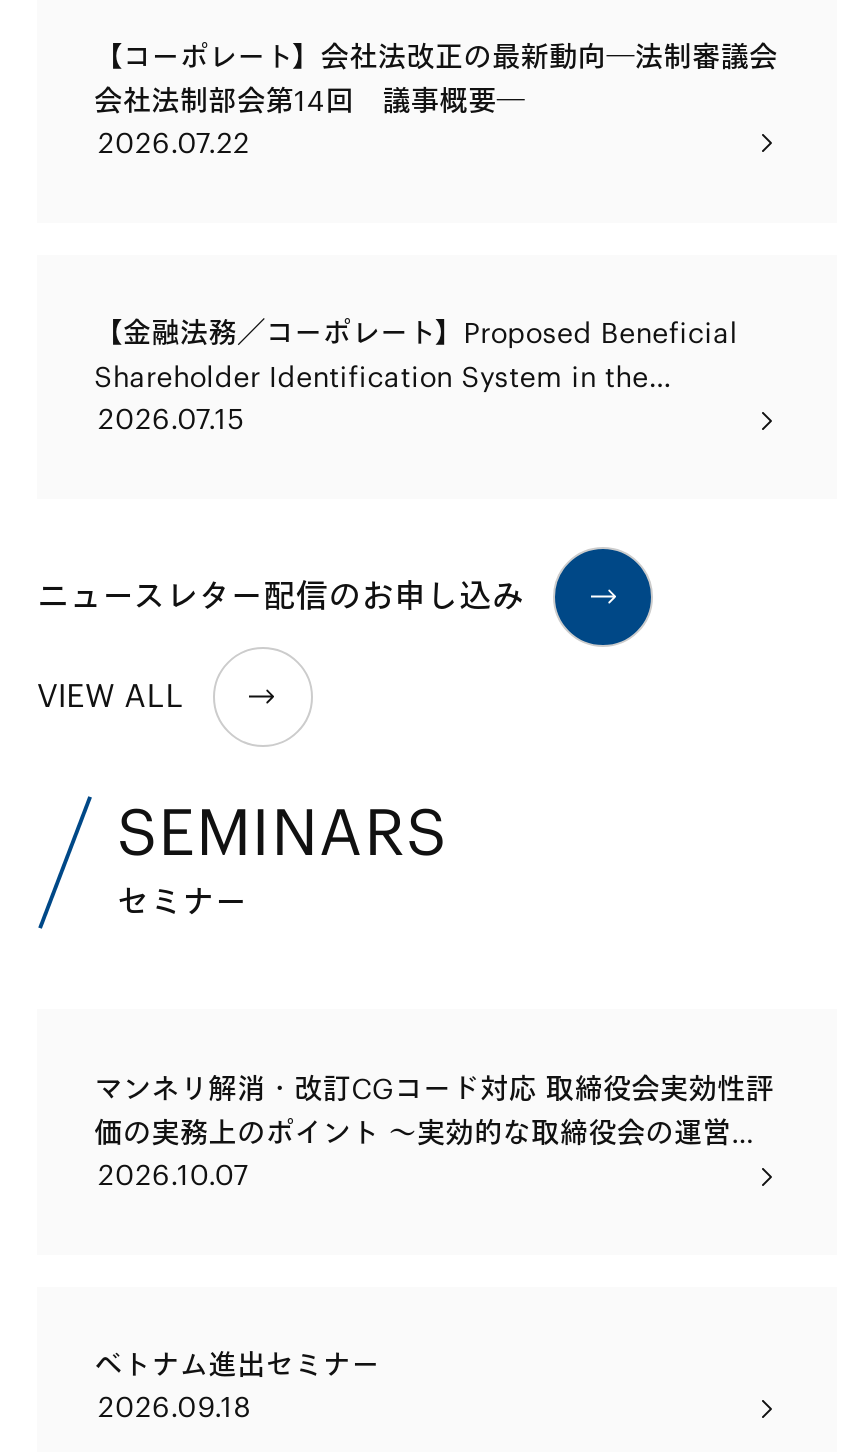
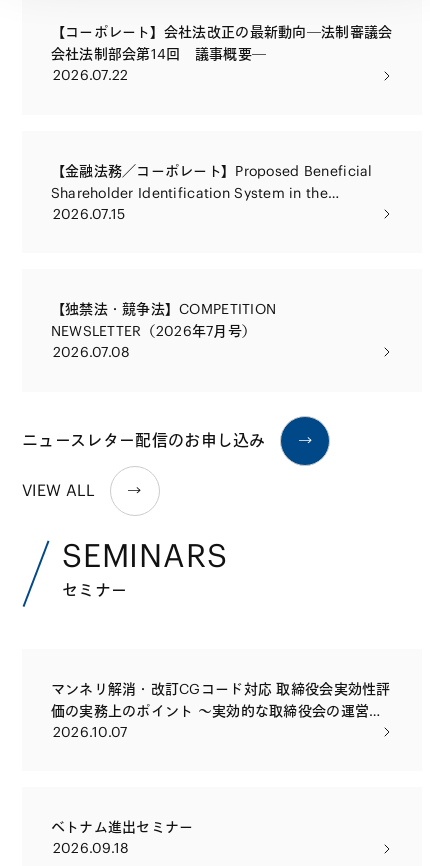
none -> [51,300,276,361] 【独禁法・競争法】COMPETITION | NEWSLETTER（2026年7月号） | 2026.07.08

